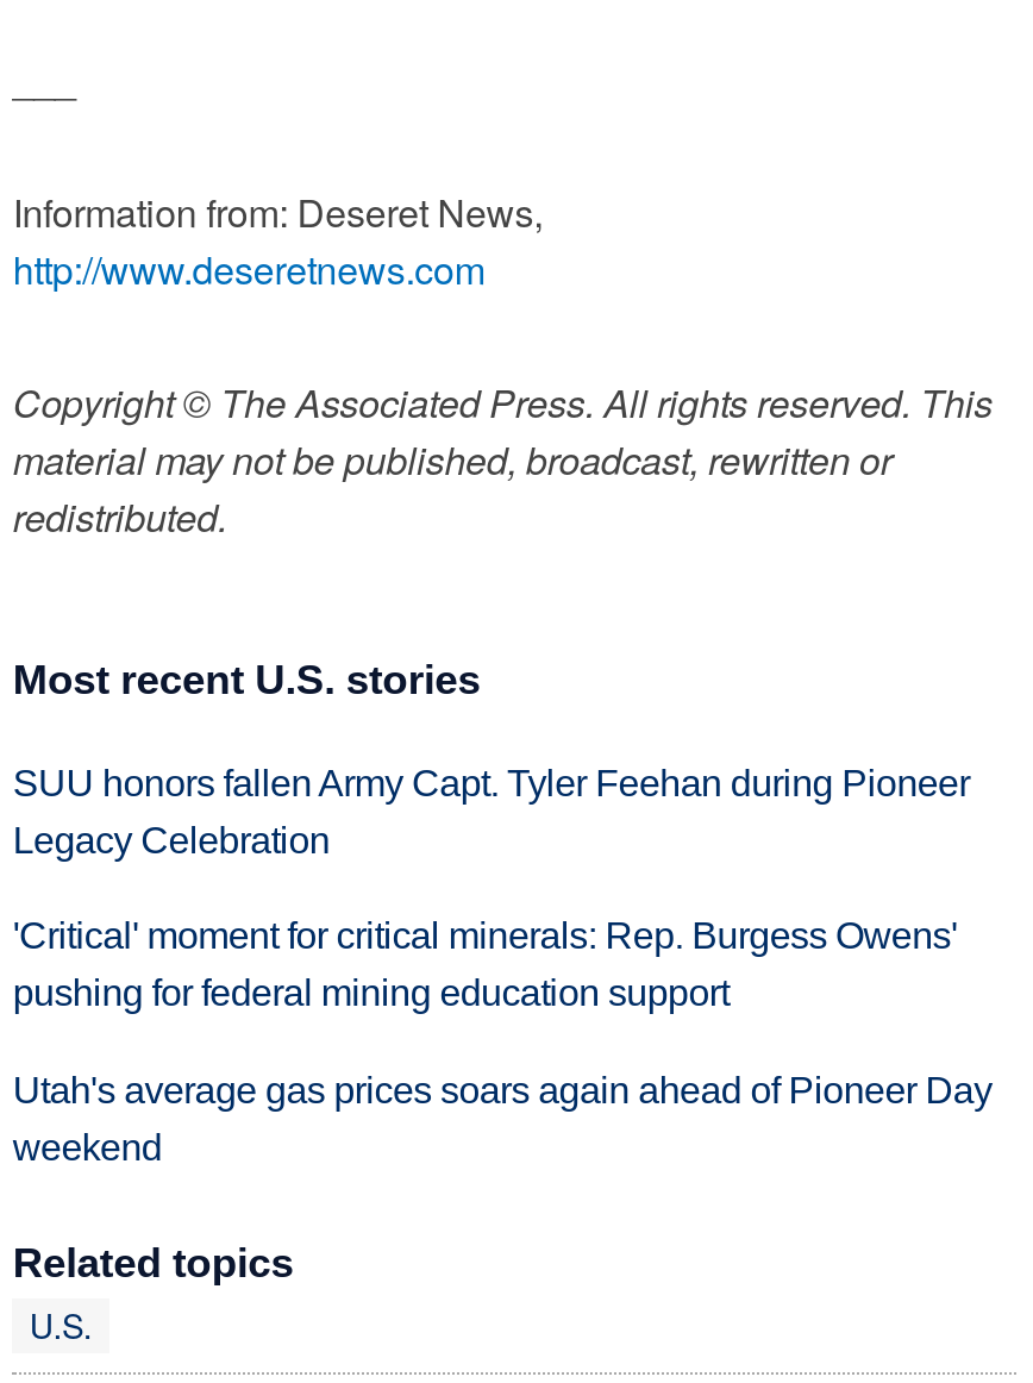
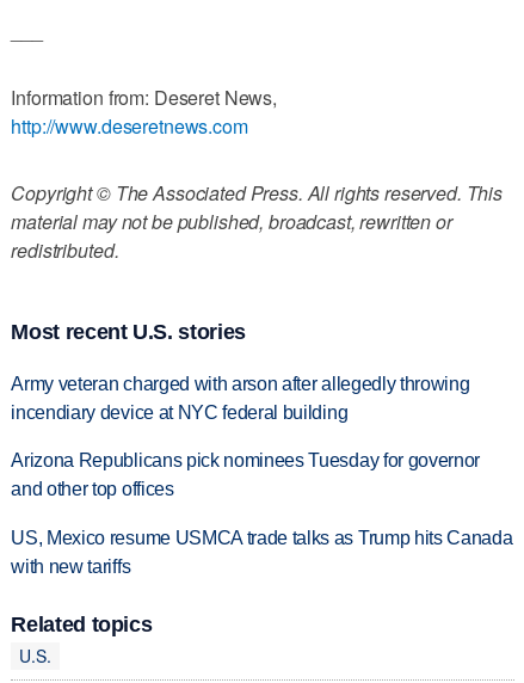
[13,762,970,860] SUU honors fallen Army Capt. Tyler Feehan during Pioneer | Legacy Celebration -> [11,373,470,422] Army veteran charged with arson after allegedly throwing | incendiary device at NYC federal building
[13,916,957,1014] 'Critical' moment for critical minerals: Rep. Burgess Owens' | pushing for federal mining education support -> [11,451,480,500] Arizona Republicans pick nominees Tuesday for governor | and other top offices
[13,1070,992,1168] Utah's average gas prices soars again ahead of Pioneer Day | weekend -> [11,528,513,577] US, Mexico resume USMCA trade talks as Trump hits Canada | with new tariffs

